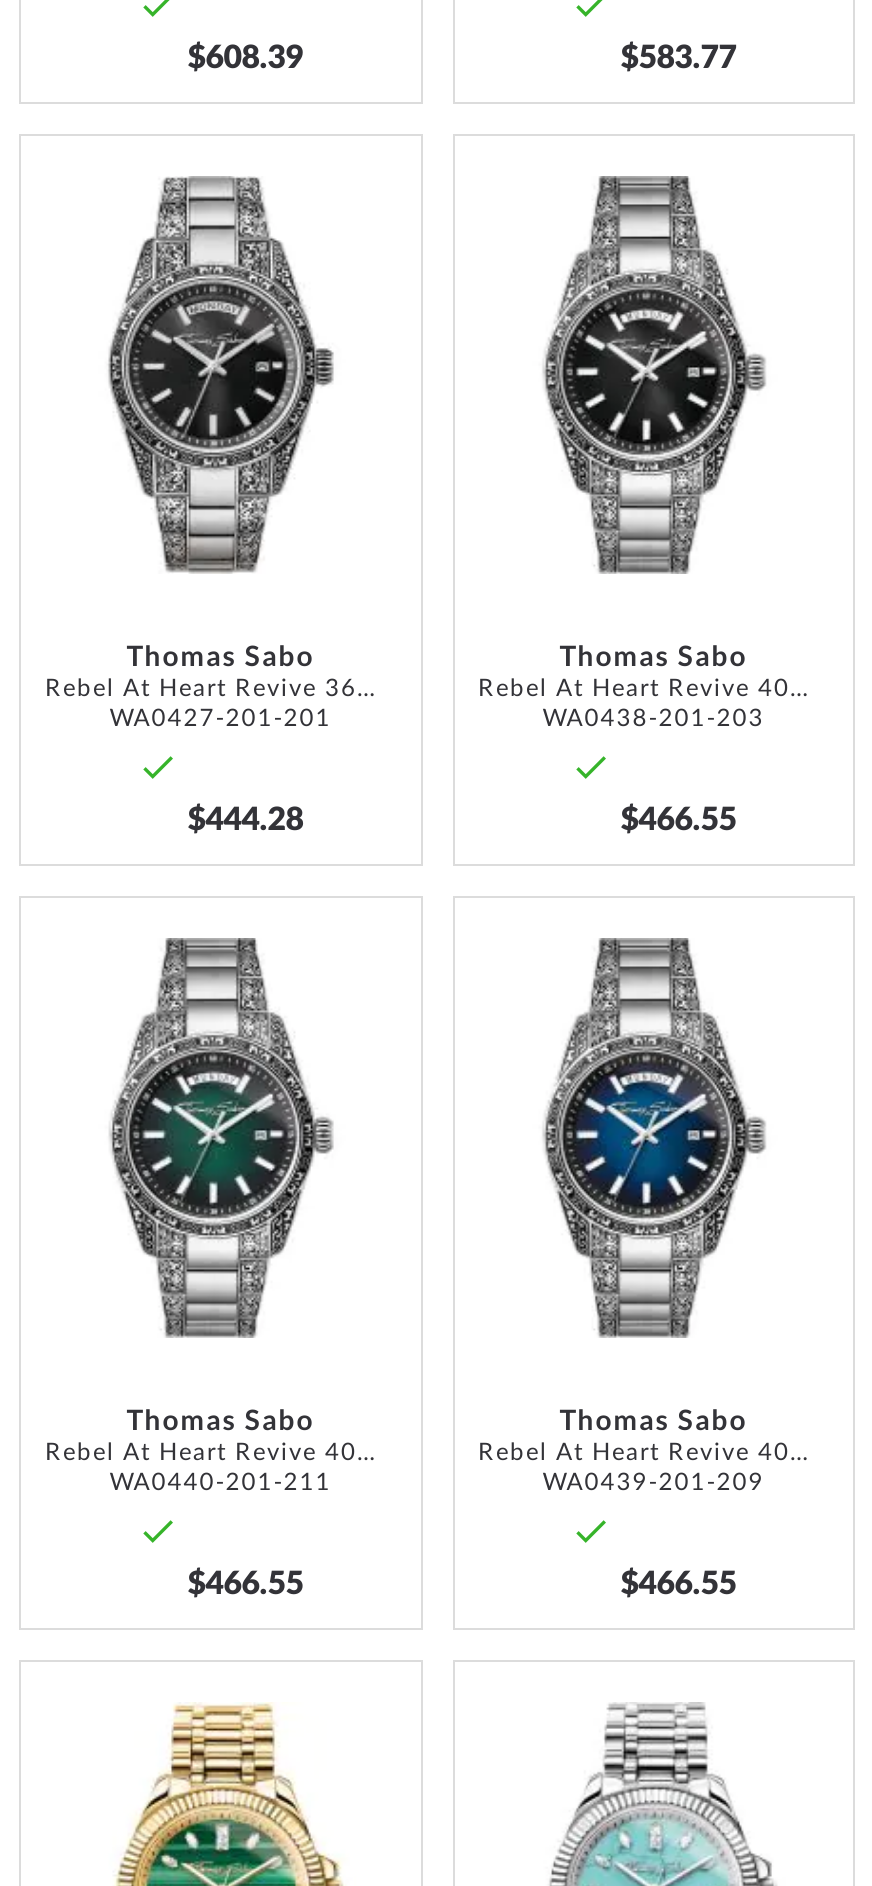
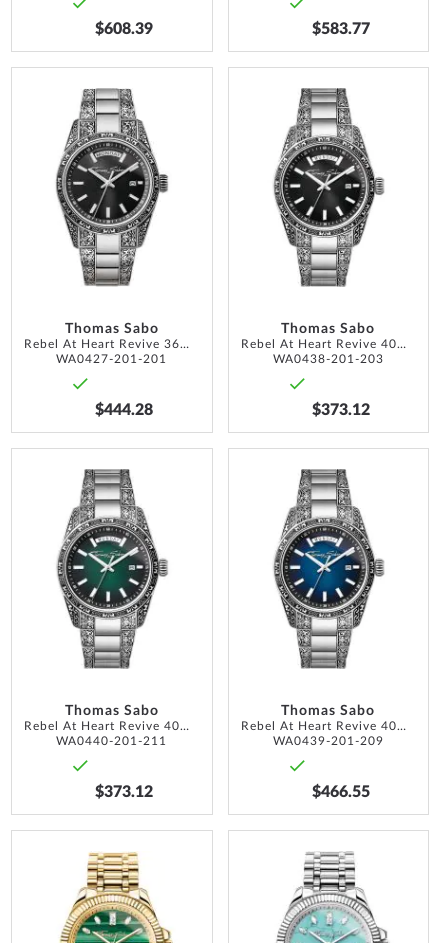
[621,804,737,836] $466.55 -> [312,402,370,418] $373.12
[187,1567,303,1599] $466.55 -> [95,783,153,799] $373.12

